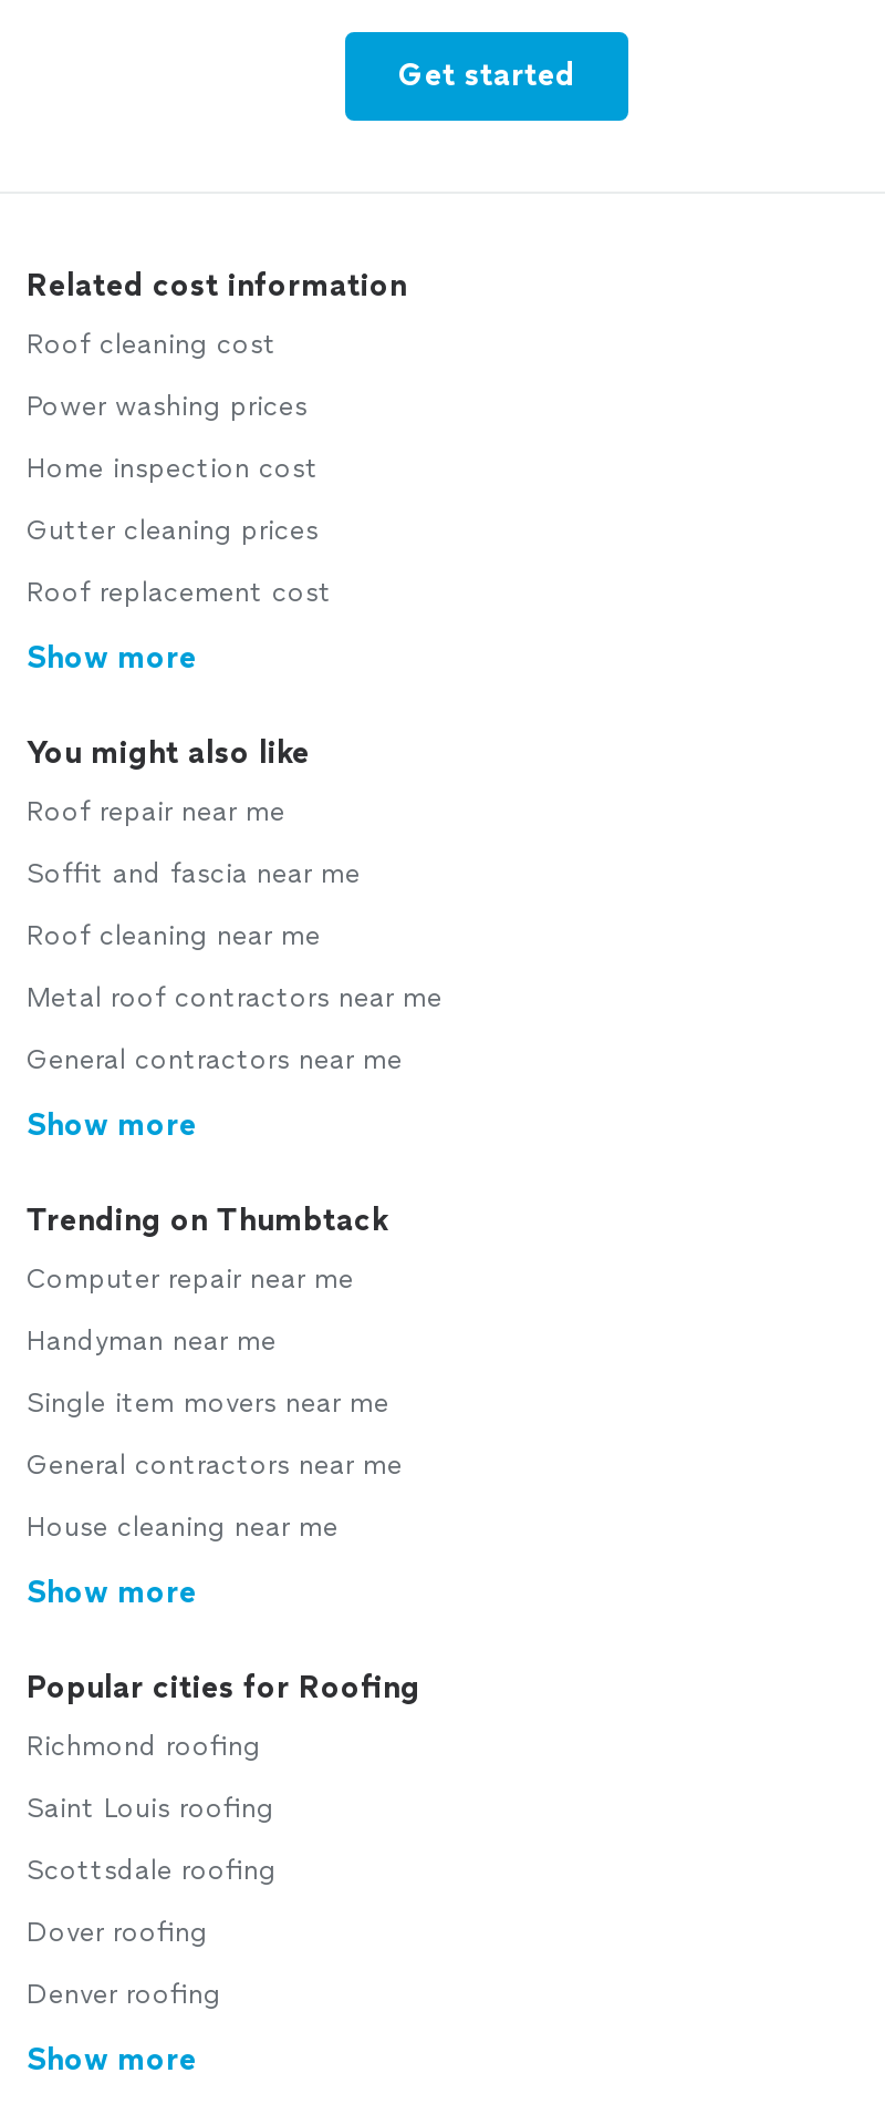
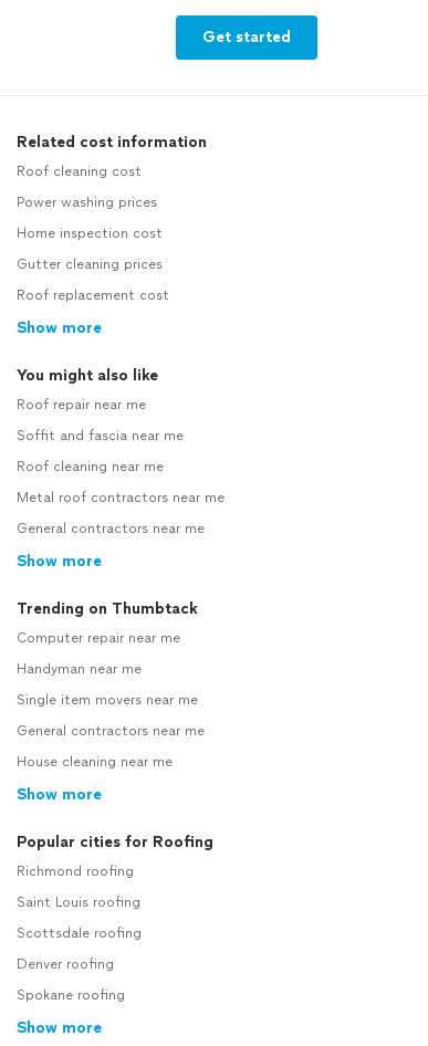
[27,1917,208,1948] Dover roofing -> none
moved [27,1979,221,2010] -> [17,956,114,972]: Denver roofing
none -> [17,987,125,1003] Spokane roofing

